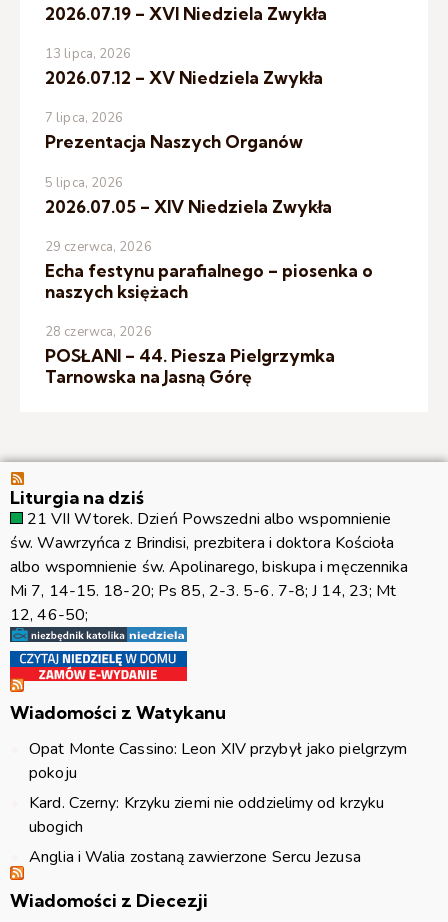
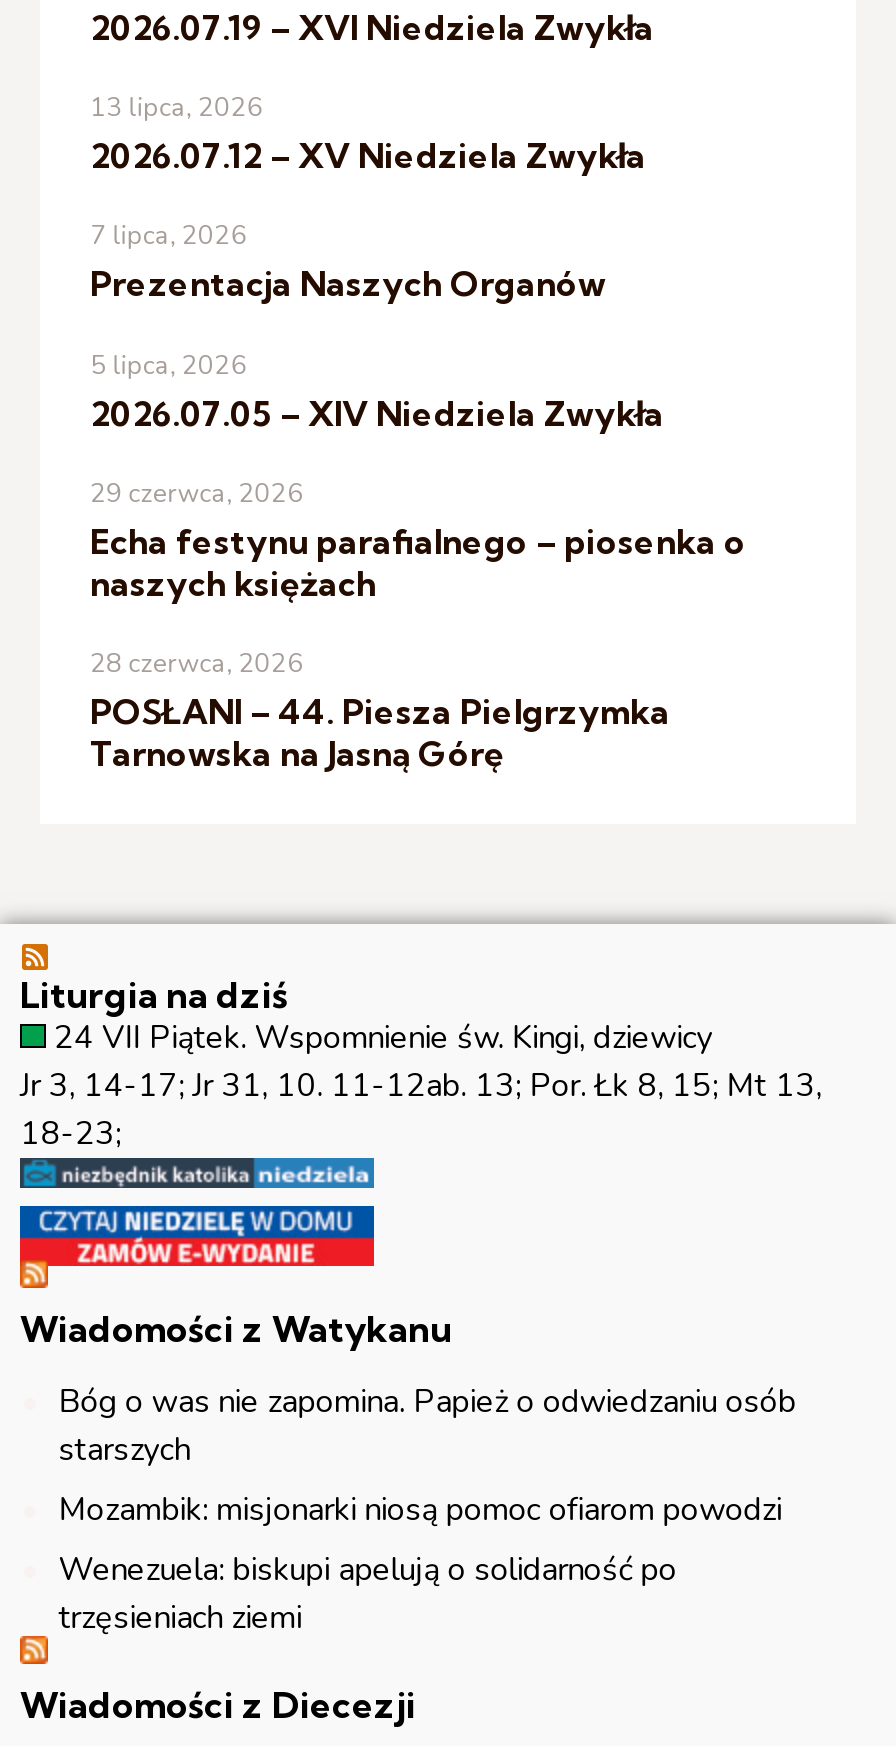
[10,508,408,626] 21 VII Wtorek. Dzień Powszedni albo wspomnienie | św. Wawrzyńca z Brindisi, prezbitera i doktora Kościoła | albo wspomnienie św. Apolinarego, biskupa i męczennika | Mi 7, 14-15. 18-20; Ps 85, 2-3. 5-6. 7-8; J 14, 23; Mt | 12, 46-50; -> [20,1017,822,1157] 24 VII Piątek. Wspomnienie św. Kingi, dziewicy | Jr 3, 14-17; Jr 31, 10. 11-12ab. 13; Por. Łk 8, 15; Mt 13, | 18-23;
[29,738,407,868] Opat Monte Cassino: Leon XIV przybył jako pielgrzym | pokoju | Kard. Czerny: Krzyku ziemi nie oddzielimy od krzyku | ubogich | Anglia i Walia zostaną zawierzone Sercu Jezusa -> [58,1380,796,1640] Bóg o was nie zapomina. Papież o odwiedzaniu osób | starszych | Mozambik: misjonarki niosą pomoc ofiarom powodzi | Wenezuela: biskupi apelują o solidarność po | trzęsieniach ziemi

